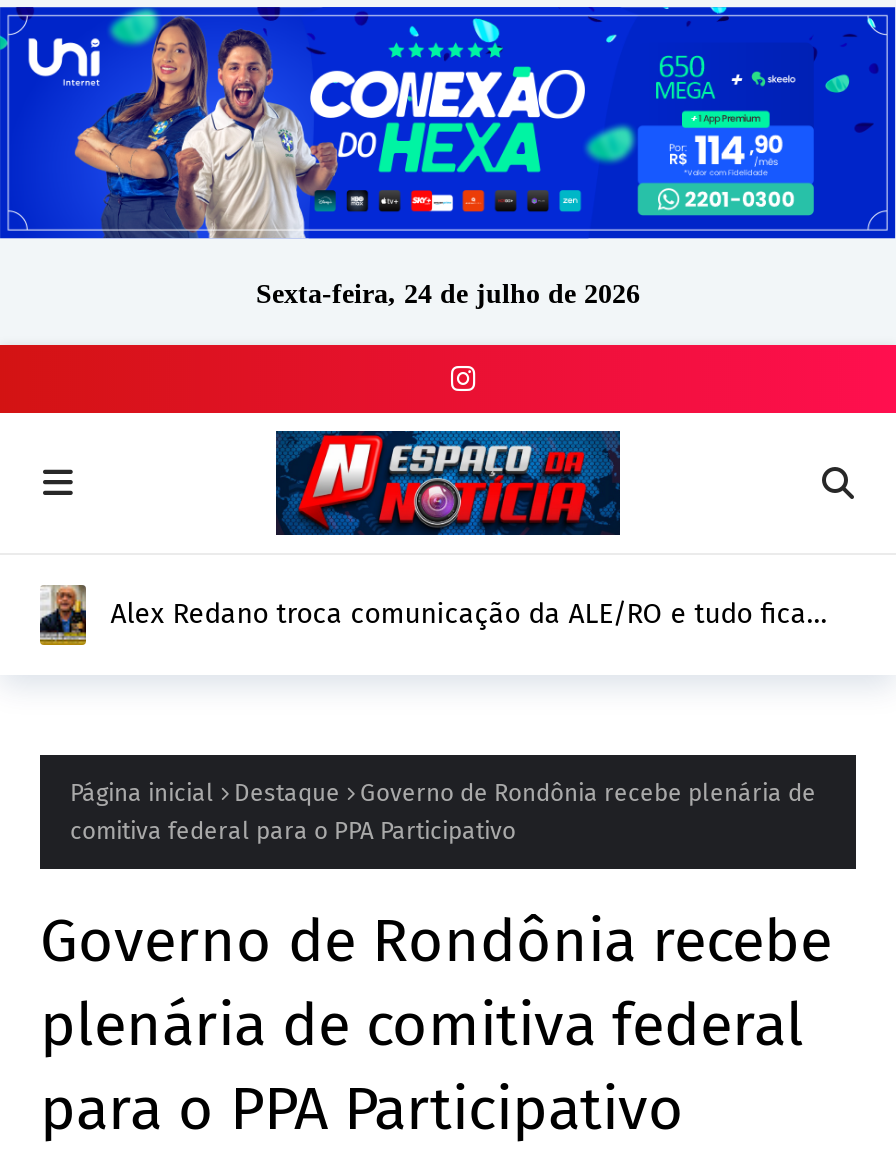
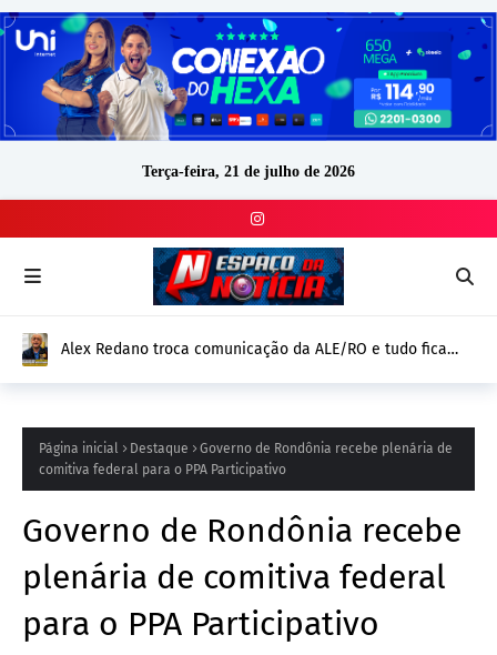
[256,279,640,309] Sexta-feira, 24 de julho de 2026 -> [142,163,355,180] Terça-feira, 21 de julho de 2026

